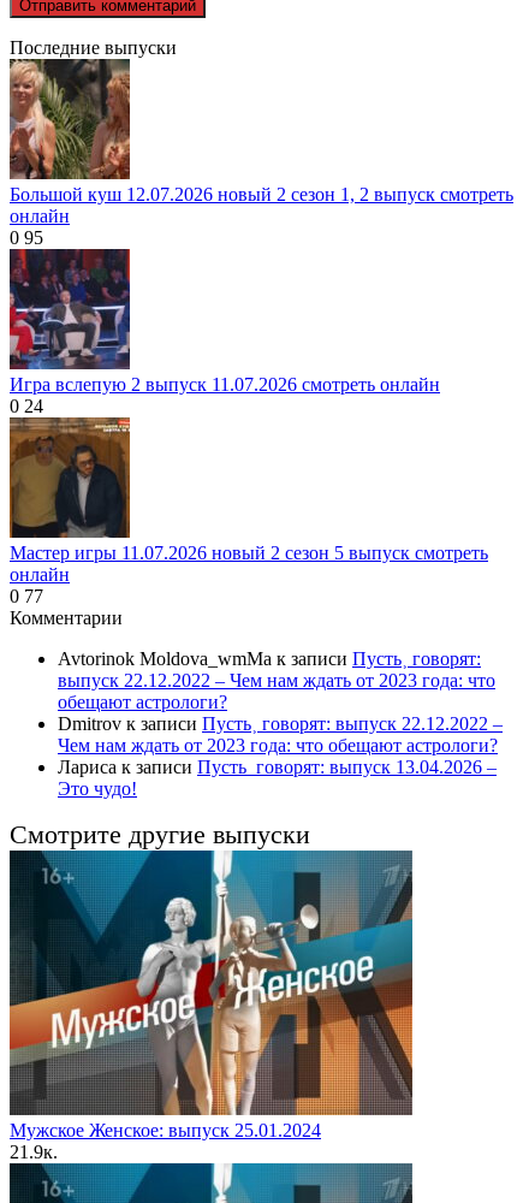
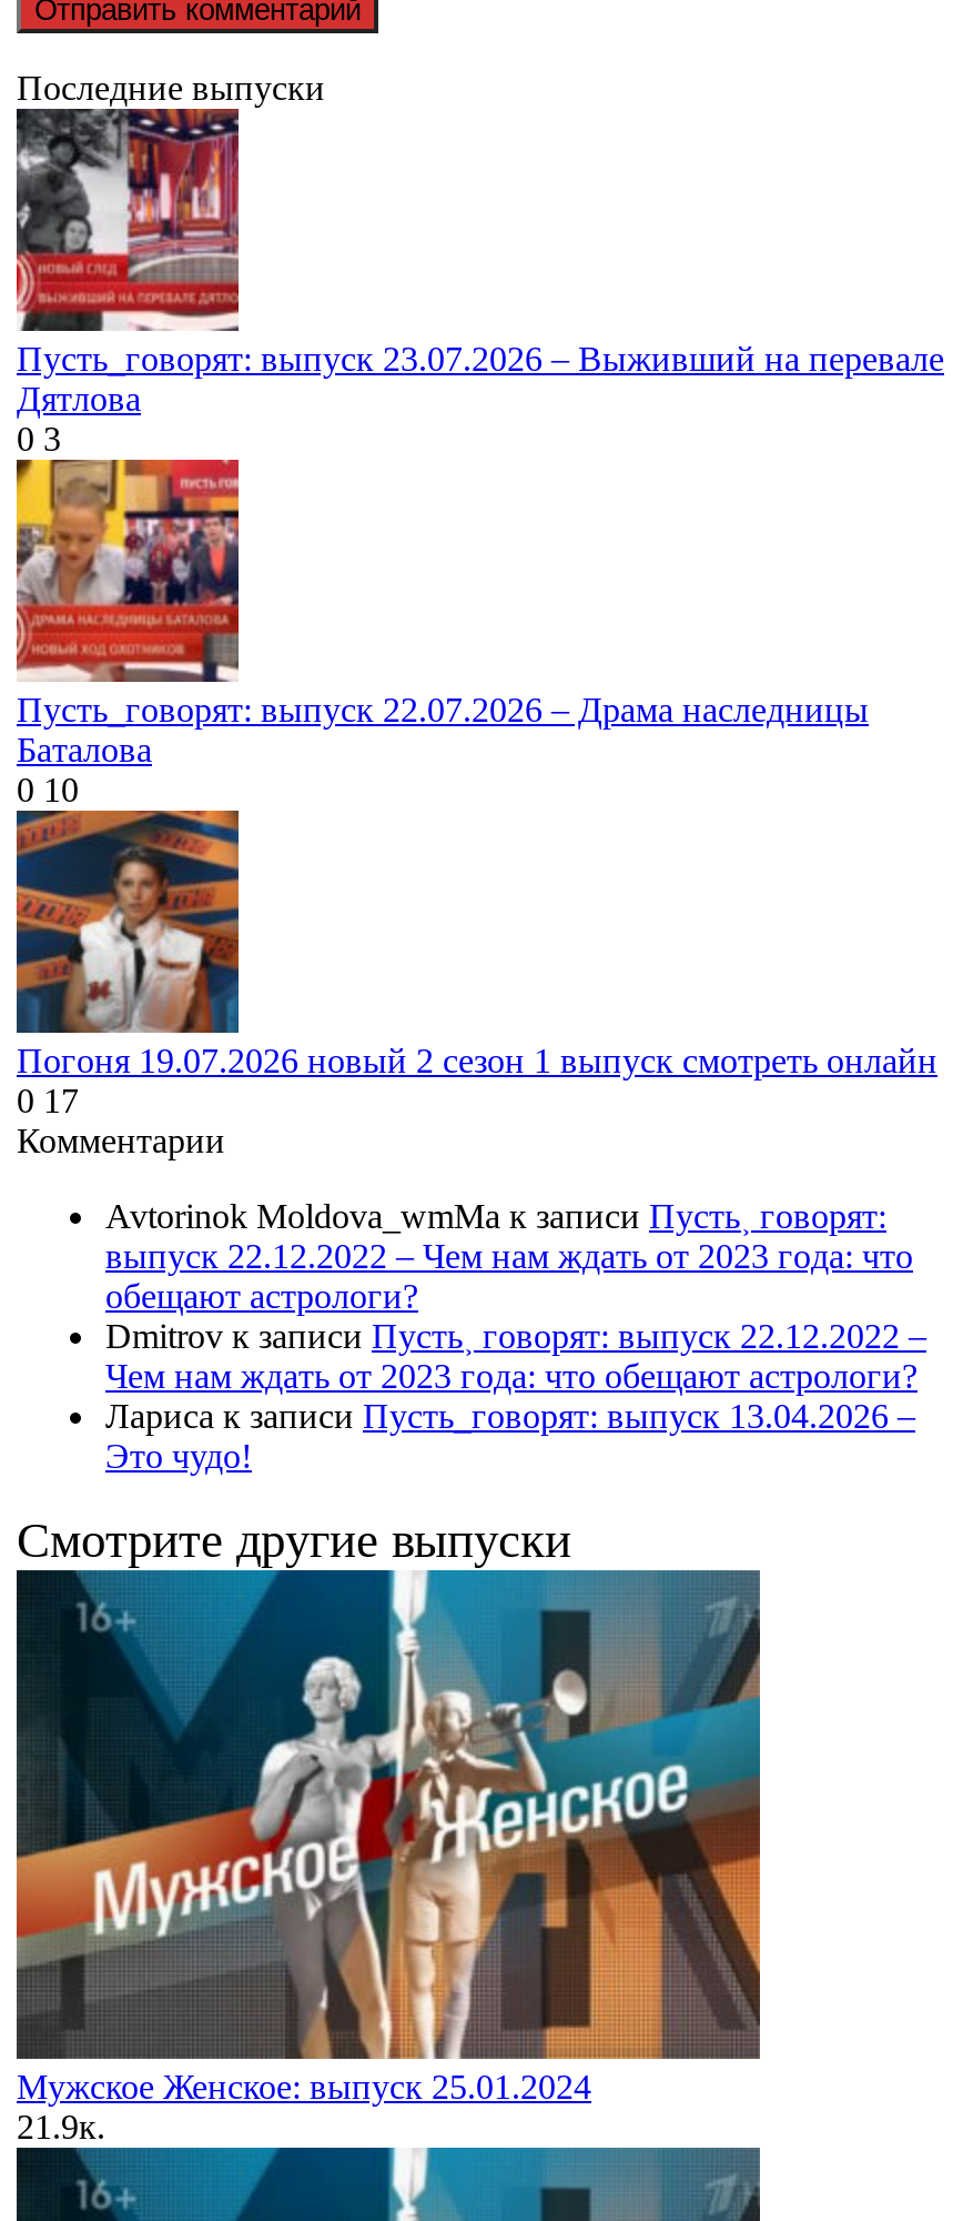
[8,60,513,248] [image] | Большой куш 12.07.2026 новый 2 сезон 1, 2 выпуск смотреть | онлайн | 0 95 -> [14,111,944,457] [image] | Пусть_говорят: выпуск 23.07.2026 – Выживший на перевале | Дятлова | 0 3
[8,248,440,416] [image] | Игра вслепую 2 выпуск 11.07.2026 смотреть онлайн | 0 24 -> [14,458,869,808] [image] | Пусть_говорят: выпуск 22.07.2026 – Драма наследницы | Баталова | 0 10
[8,416,488,606] [image] | Мастер игры 11.07.2026 новый 2 сезон 5 выпуск смотреть | онлайн | 0 77 -> [14,771,937,1119] [image] | Погоня 19.07.2026 новый 2 сезон 1 выпуск смотреть онлайн | 0 17

